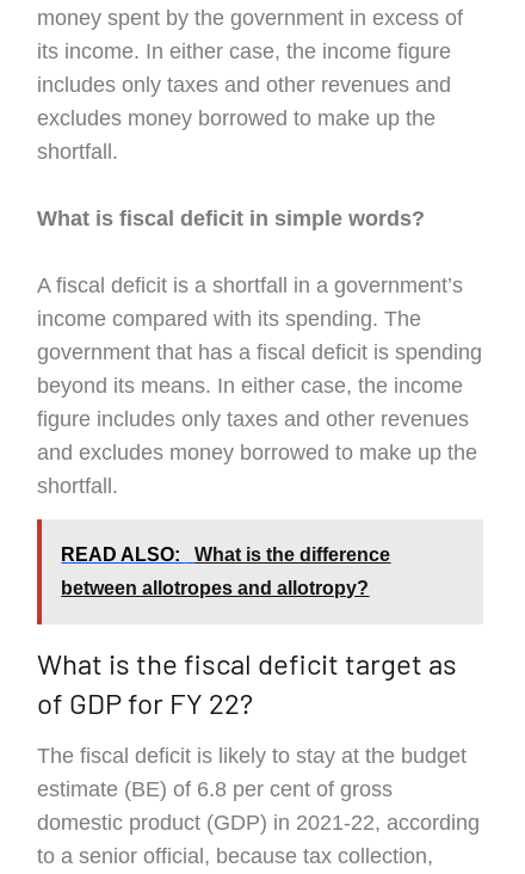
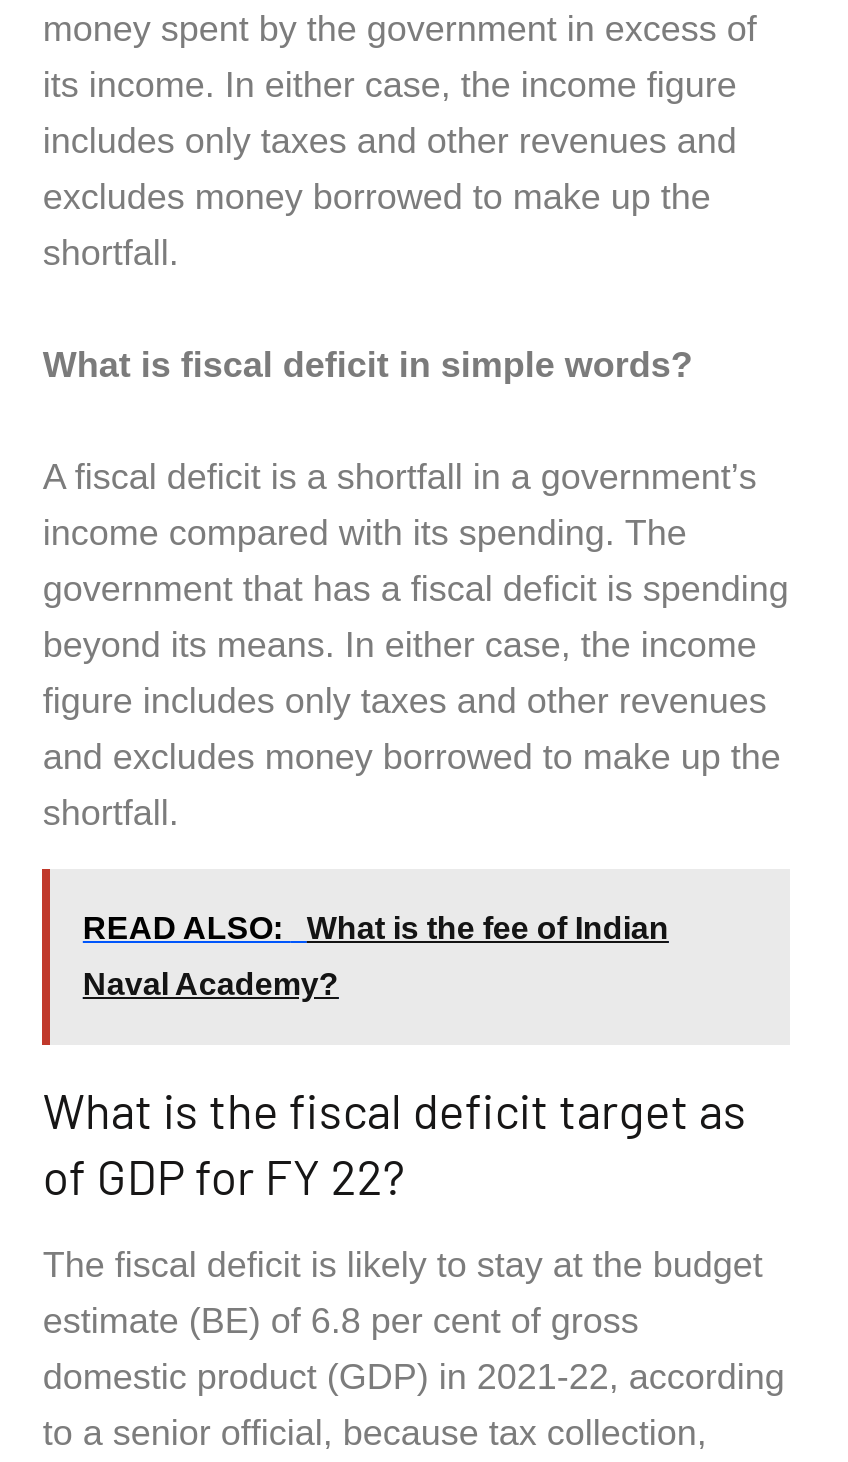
[61,545,391,565] READ ALSO: What is the difference -> [83,911,669,945] READ ALSO: What is the fee of Indian
[61,578,369,598] between allotropes and allotropy? -> [83,967,339,1001] Naval Academy?

